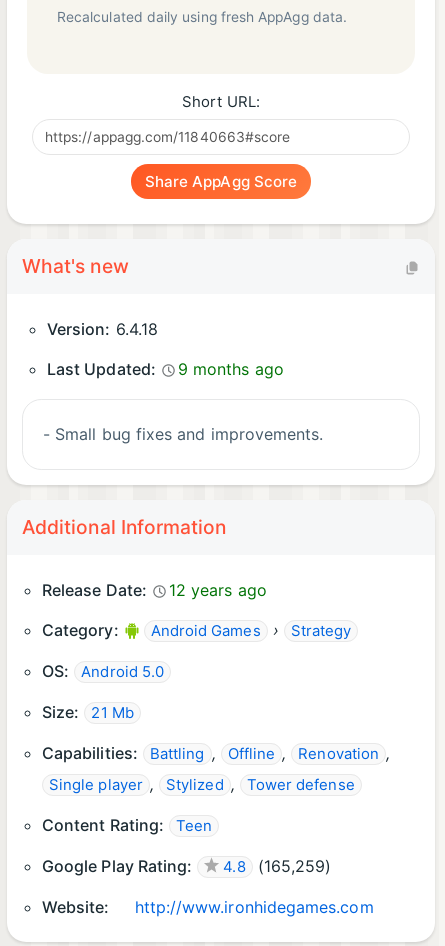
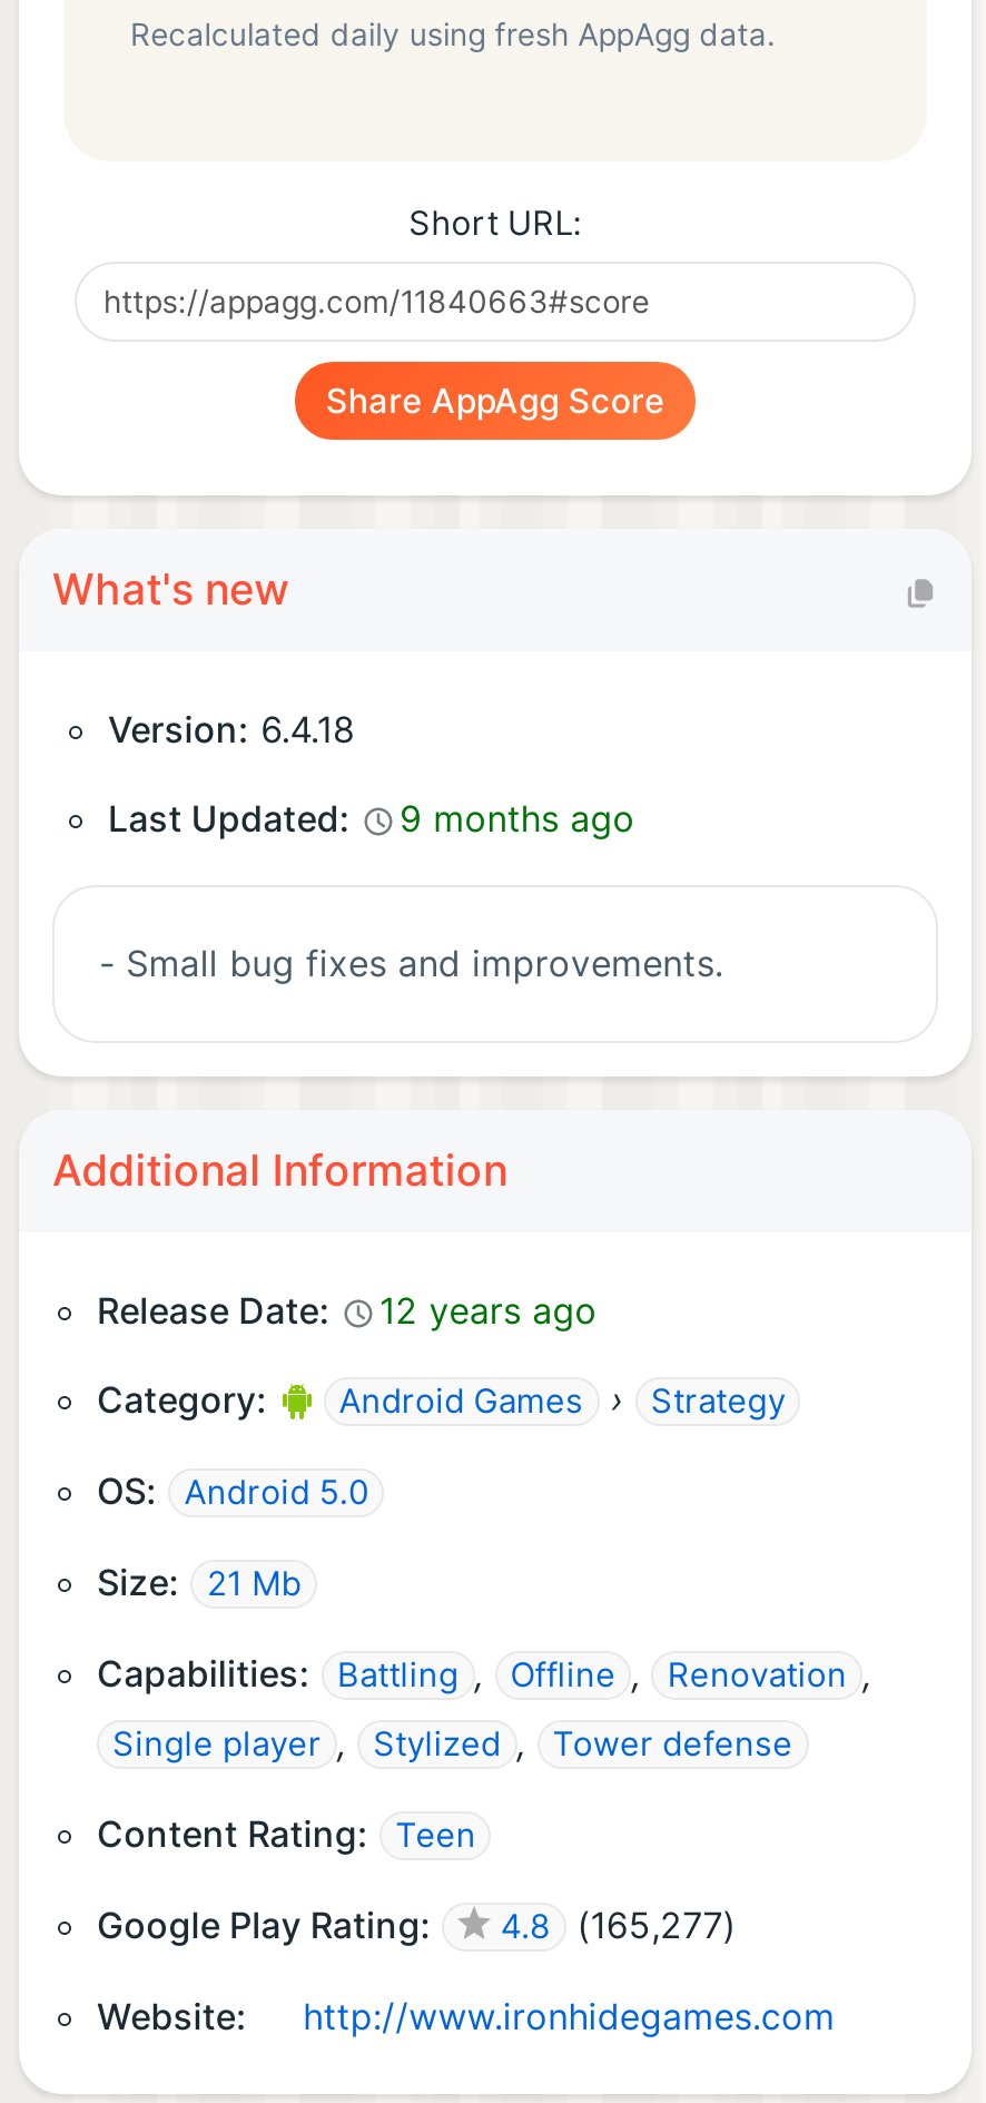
[54,856,331,876] Google Play Rating: 4.8 (165,259) -> [124,1903,736,1948] Google Play Rating: 4.8 (165,277)

